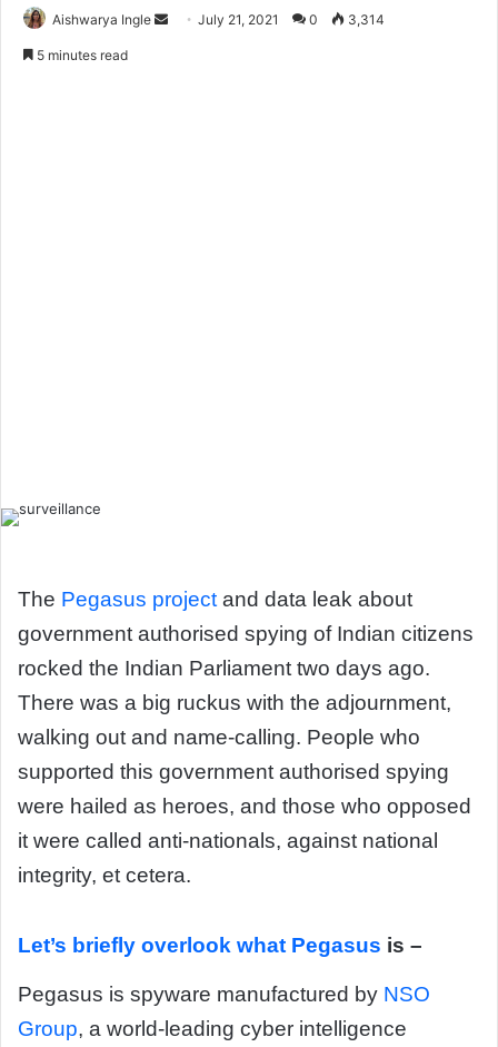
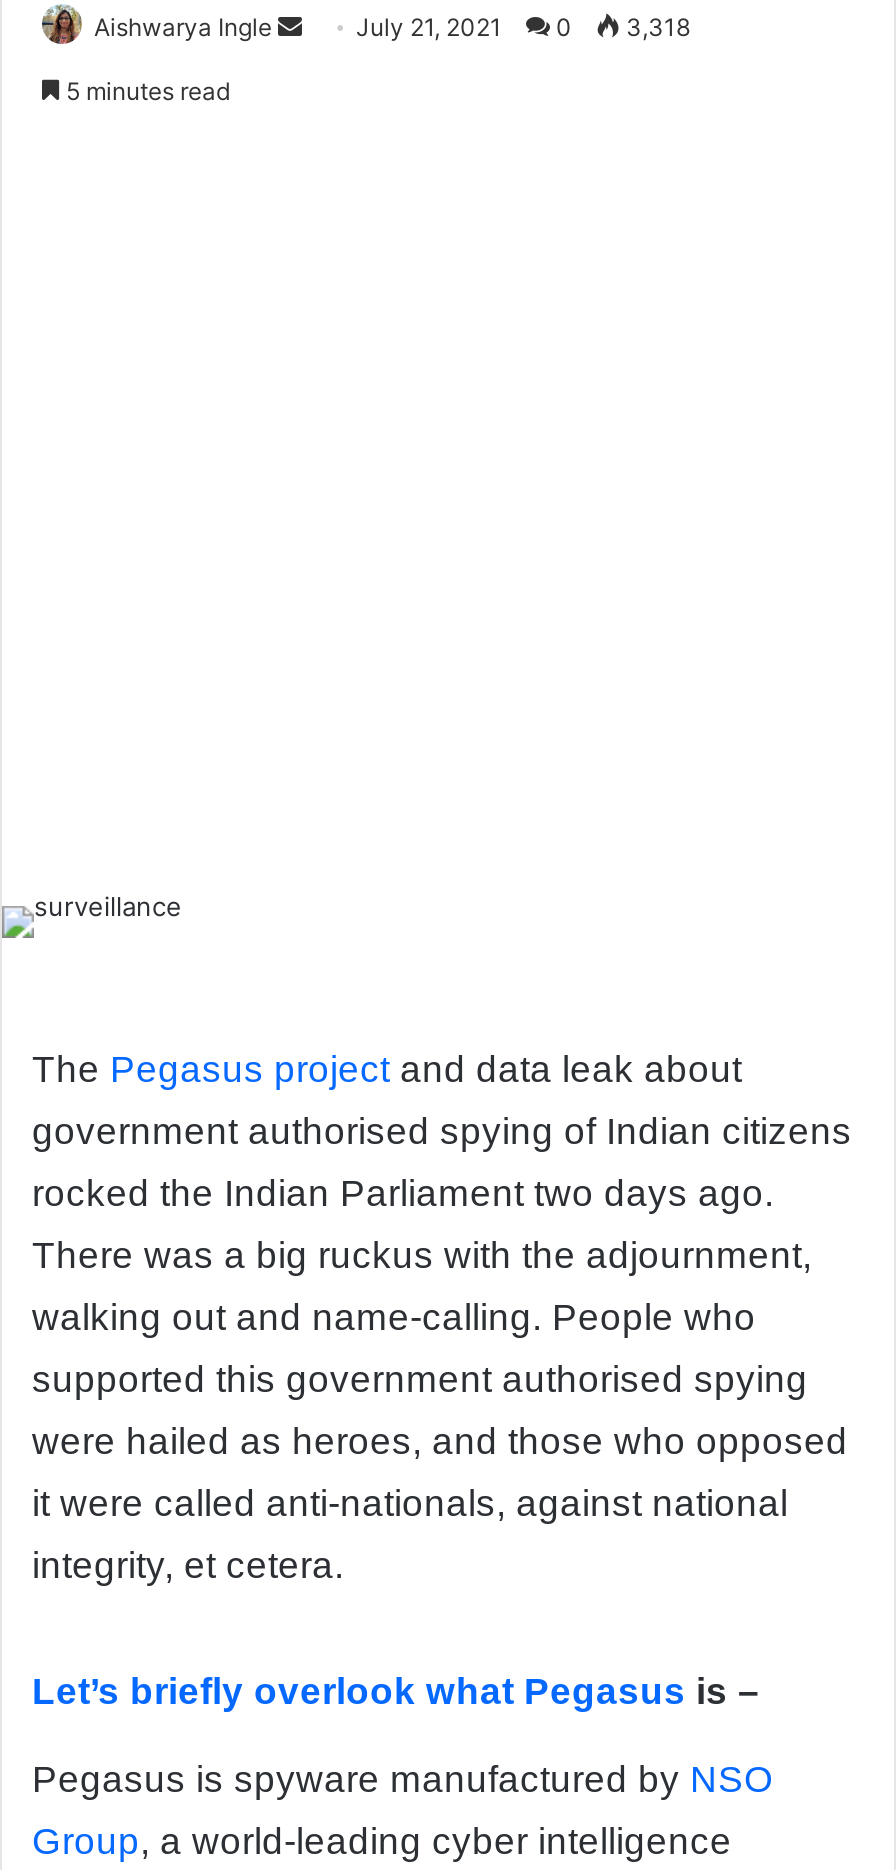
[345,11,385,28] 3,314 -> [620,12,690,42] 3,318

